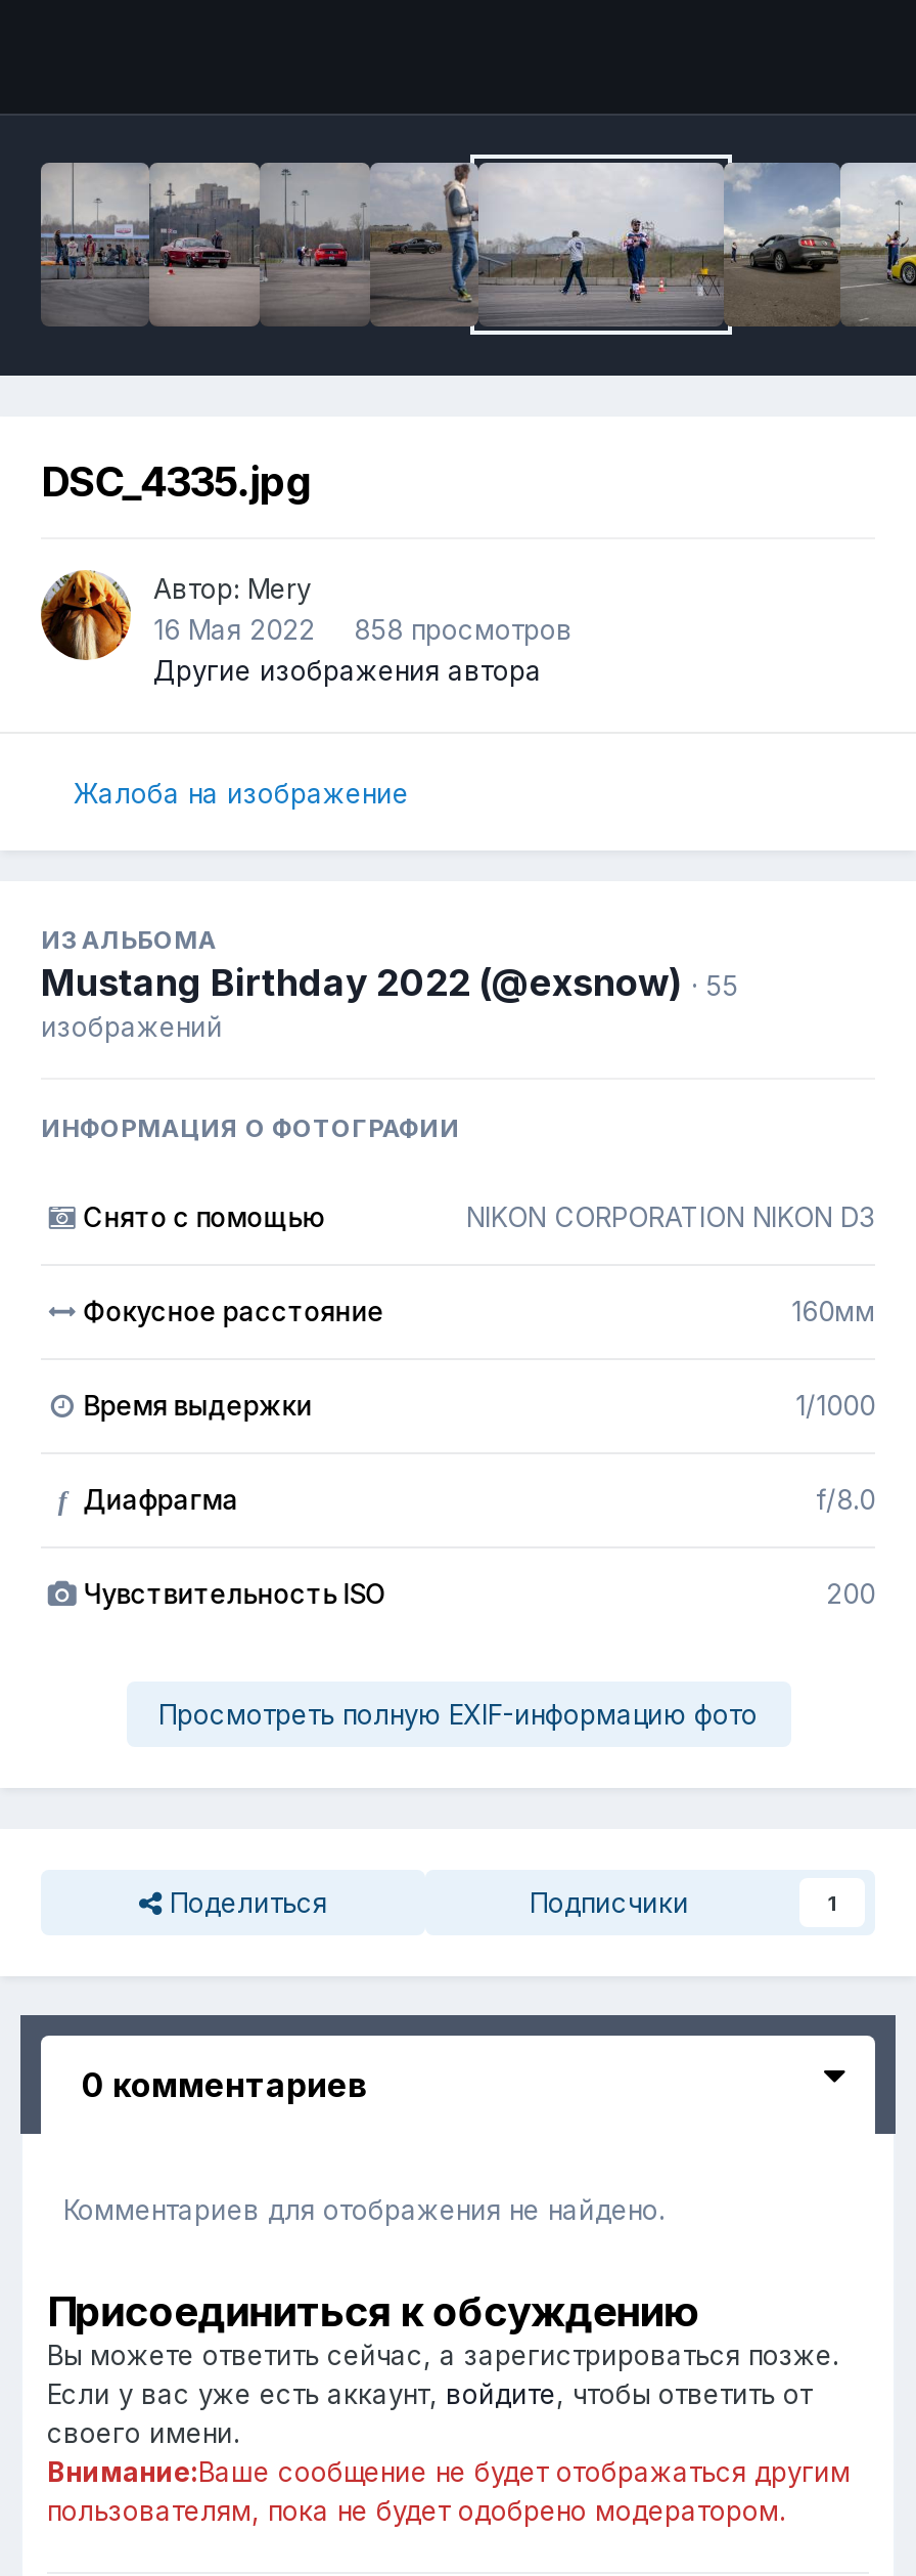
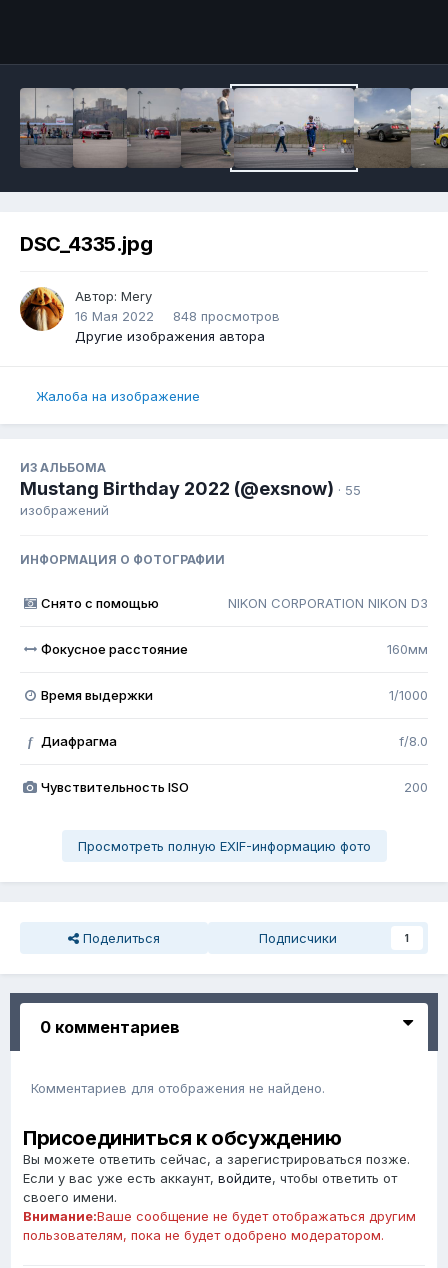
[153,613,572,646] 16 Мая 2022 858 просмотров -> [75,308,280,324] 16 Мая 2022 848 просмотров

